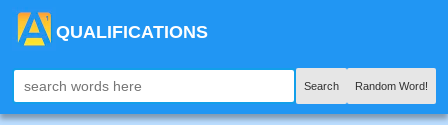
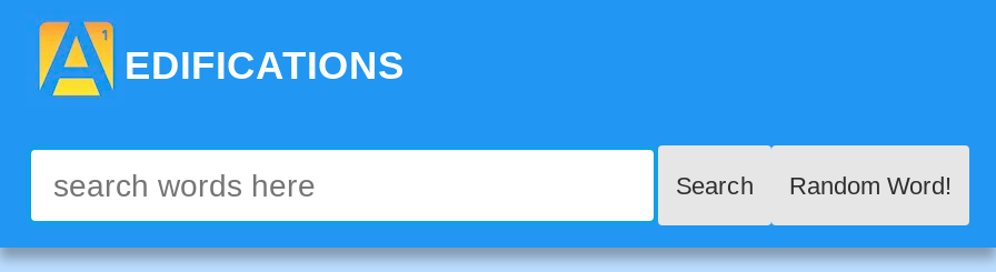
[56,22,208,42] QUALIFICATIONS -> [124,43,405,88] EDIFICATIONS

